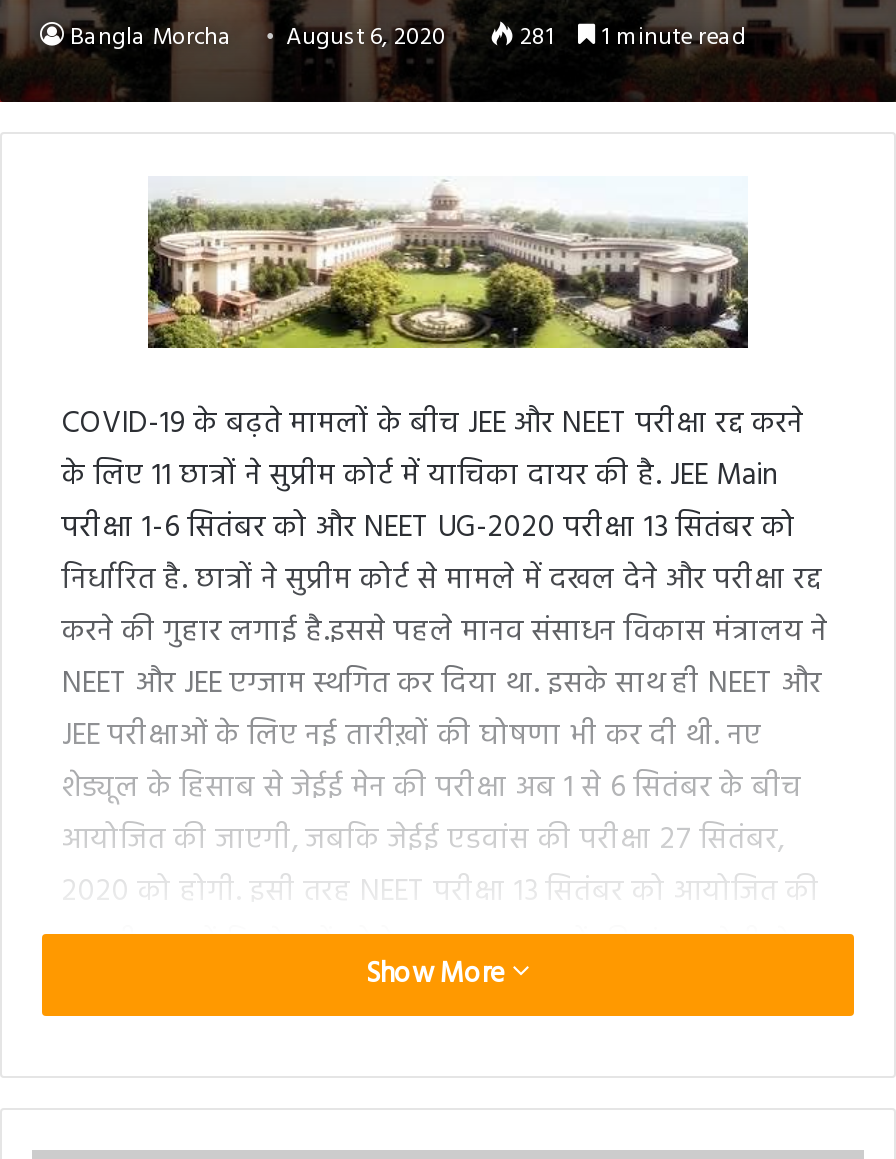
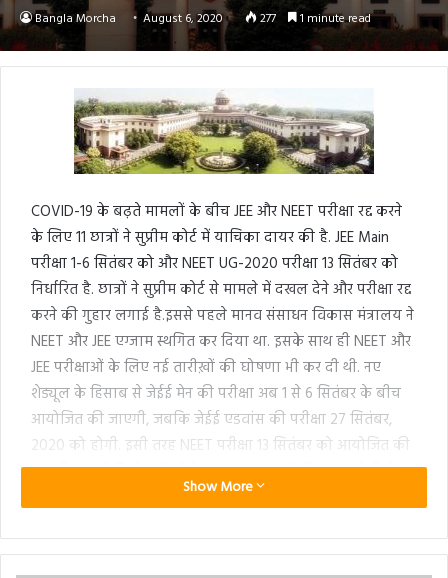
[70,18,744,58] Bangla Morcha August 6, 2020 281 1 minute read -> [35,9,371,29] Bangla Morcha August 6, 2020 277 1 minute read

